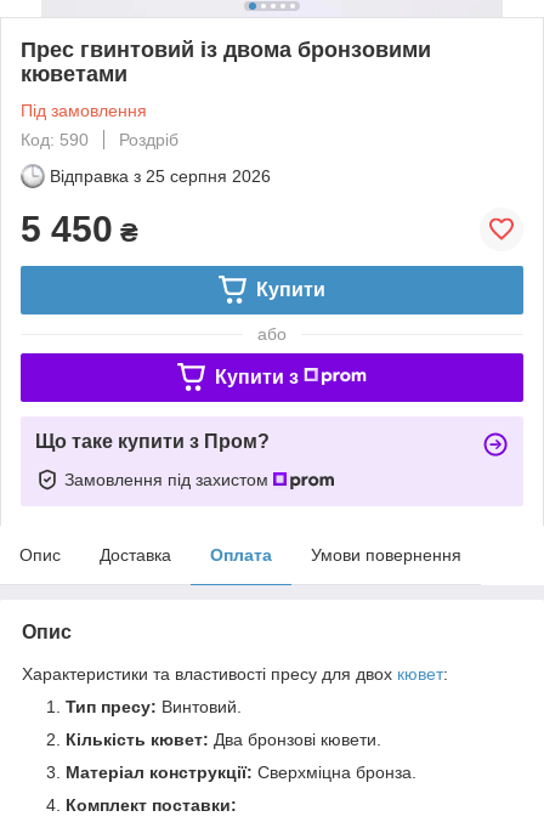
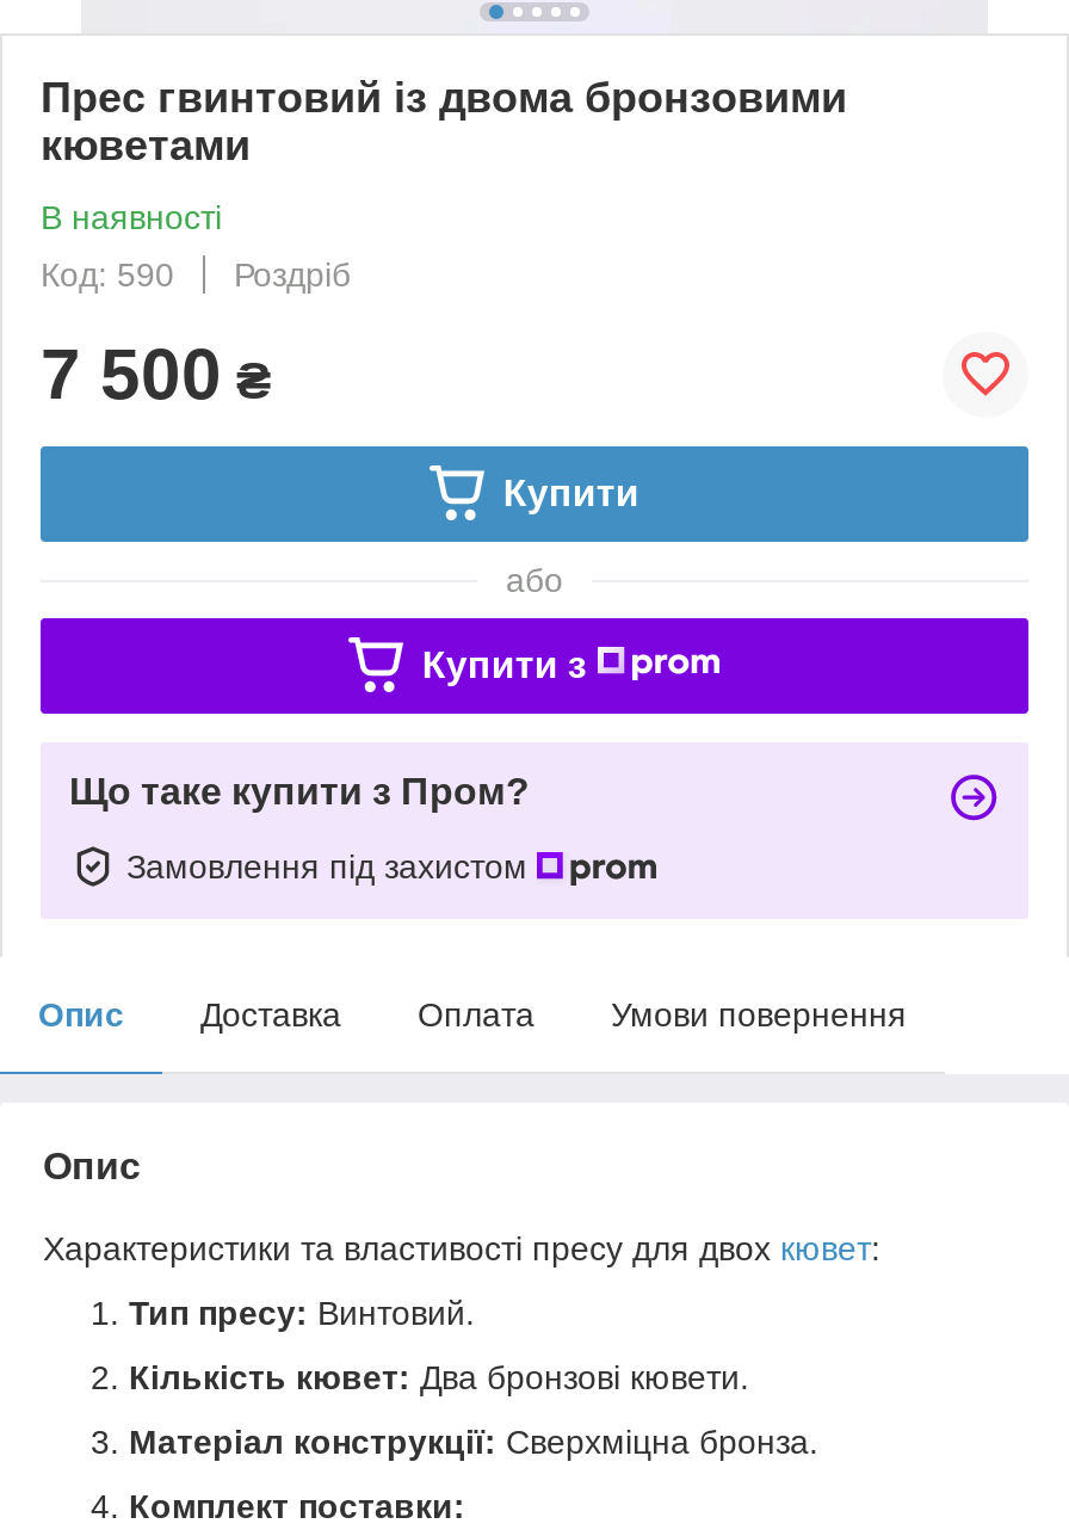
[21,101,147,120] Під замовлення -> [41,198,222,236] В наявності
[21,166,271,249] Відправка з 25 серпня 2026 | 5 450 ₴ -> [41,334,272,412] 7 500 ₴

